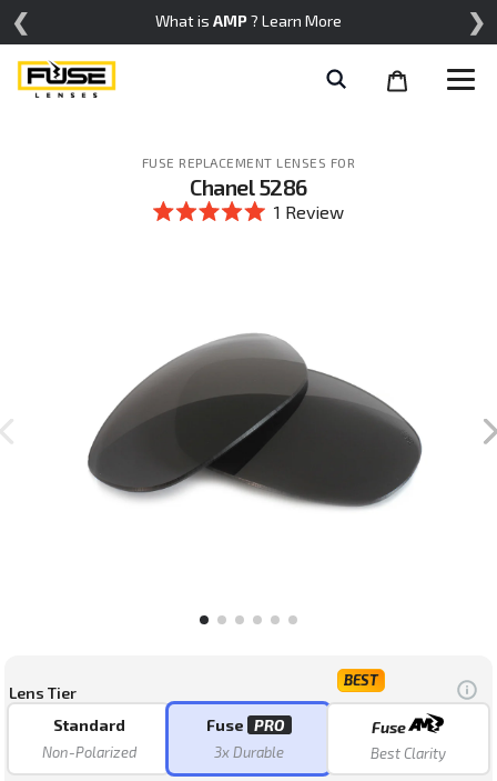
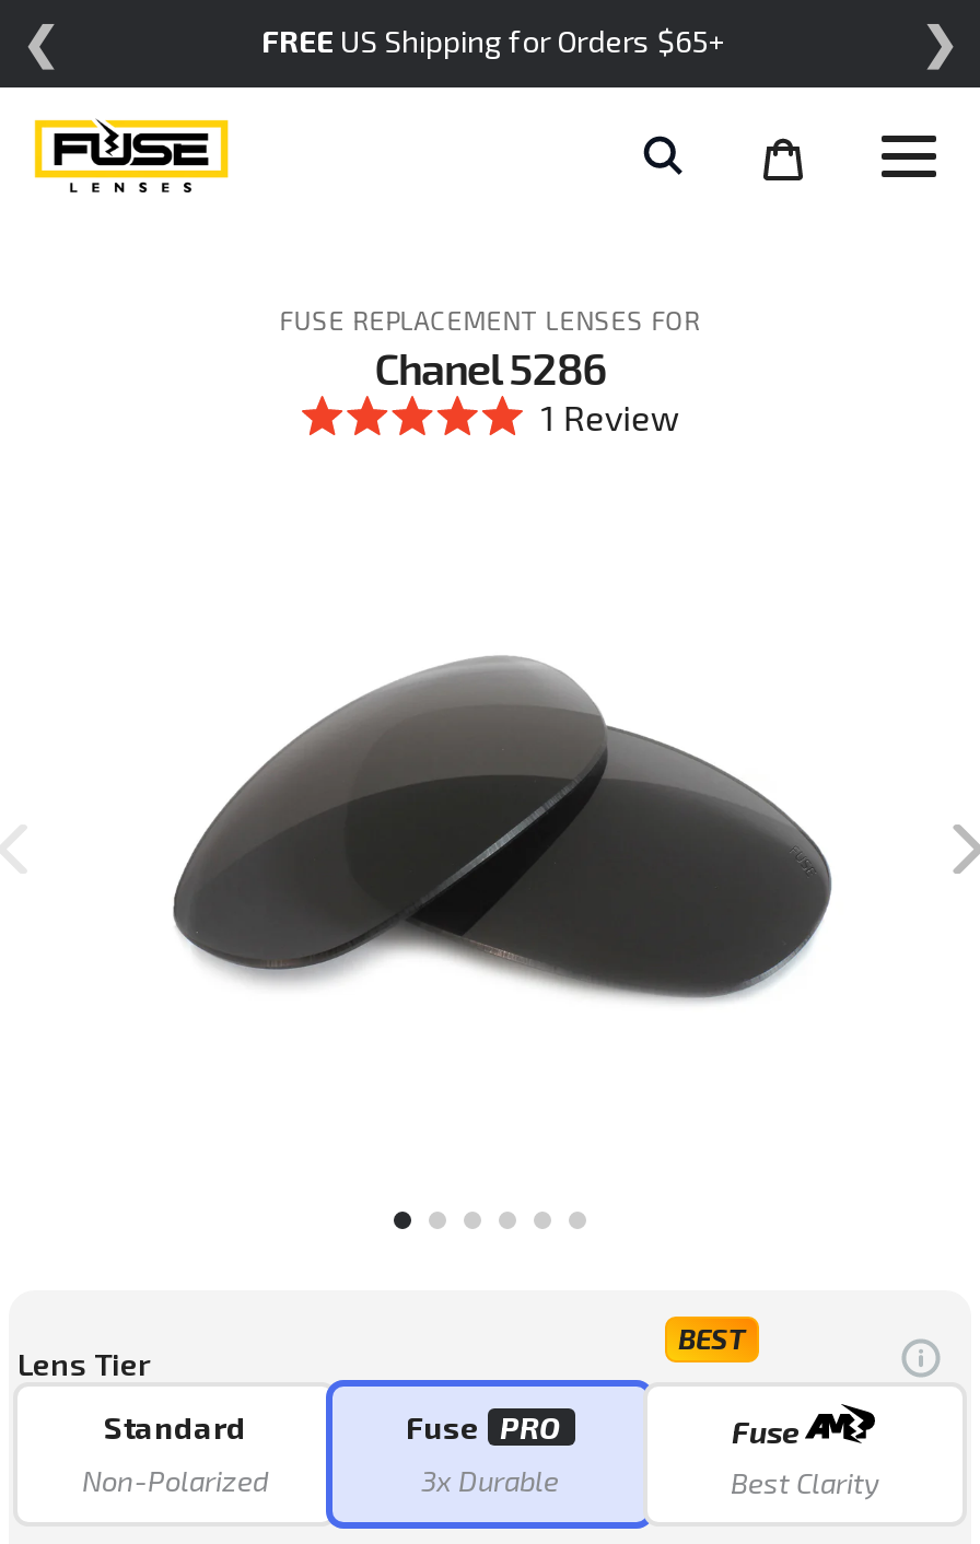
[155,11,342,30] What is AMP? Learn More -> [261,22,725,59] FREE US Shipping for Orders $65+

